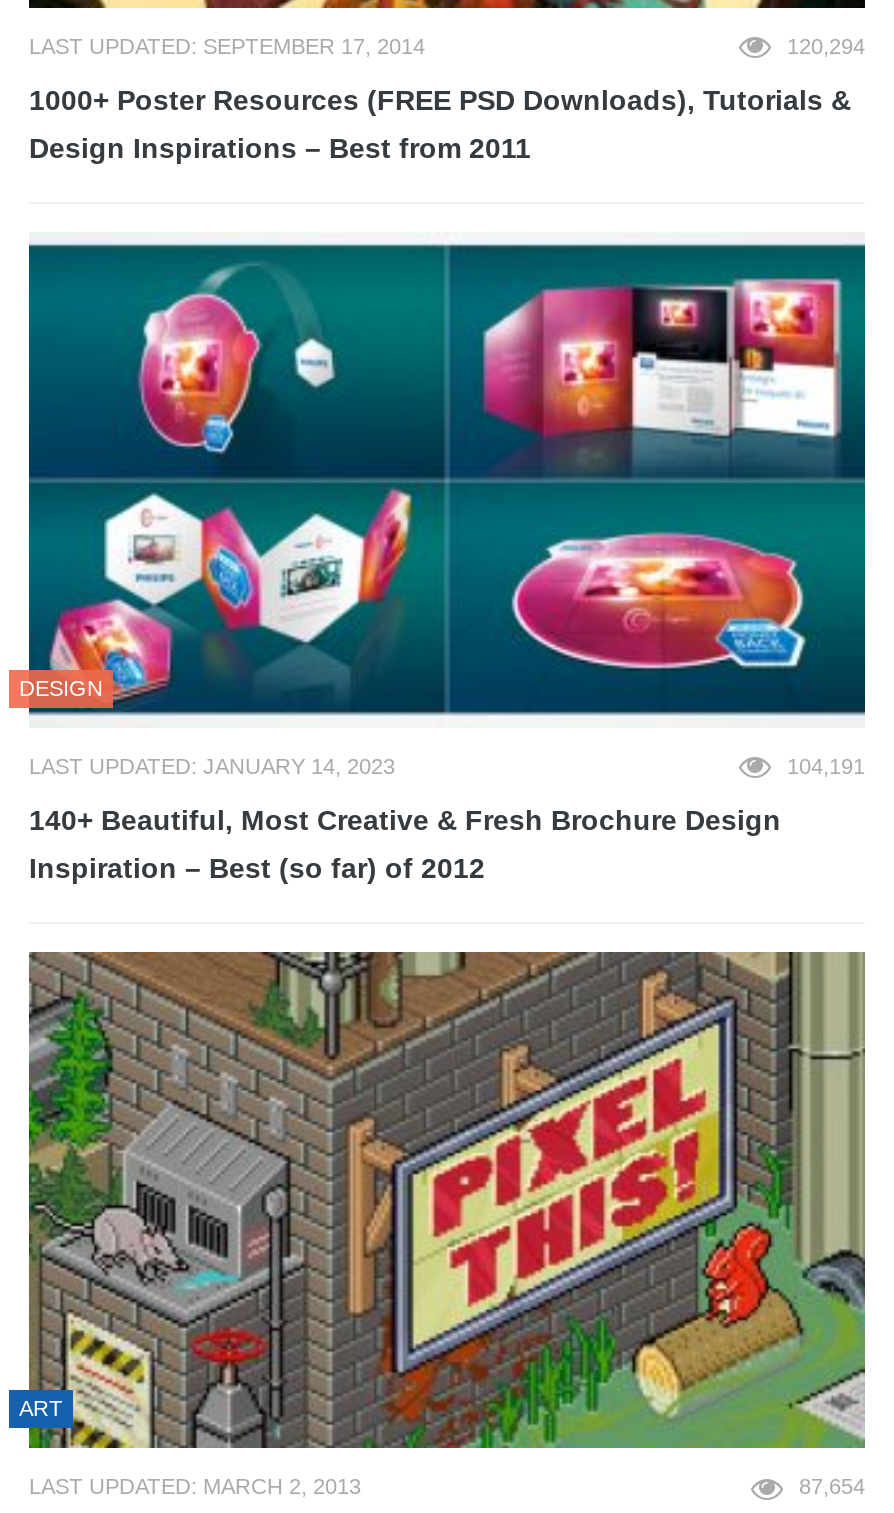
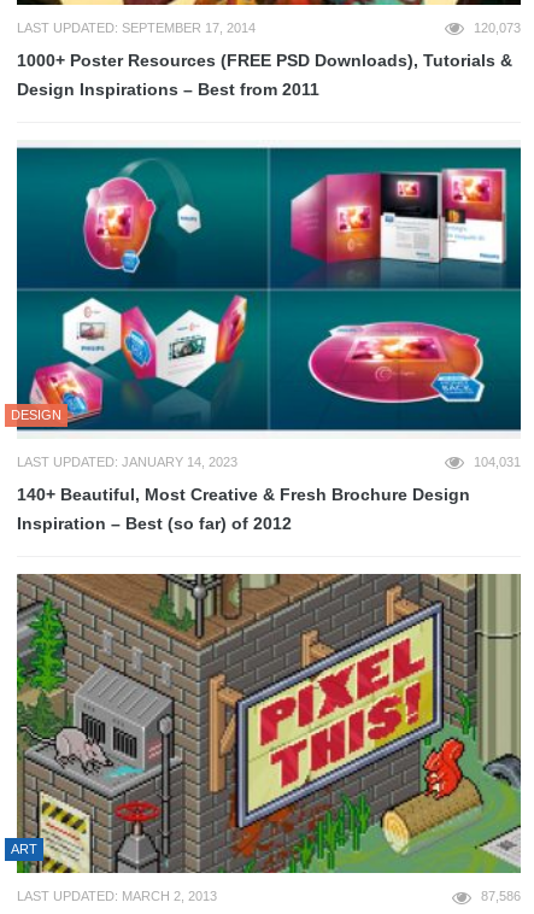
[781,34,865,58] 120,294 -> [470,21,521,35] 120,073
[781,755,865,779] 104,191 -> [470,455,521,469] 104,031
[793,1475,865,1499] 87,654 -> [477,889,521,904] 87,586

